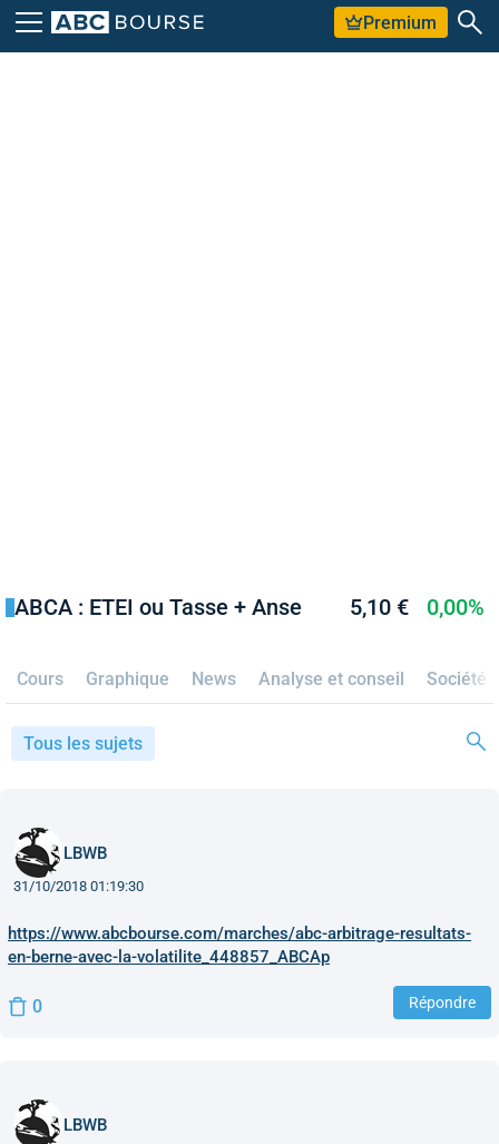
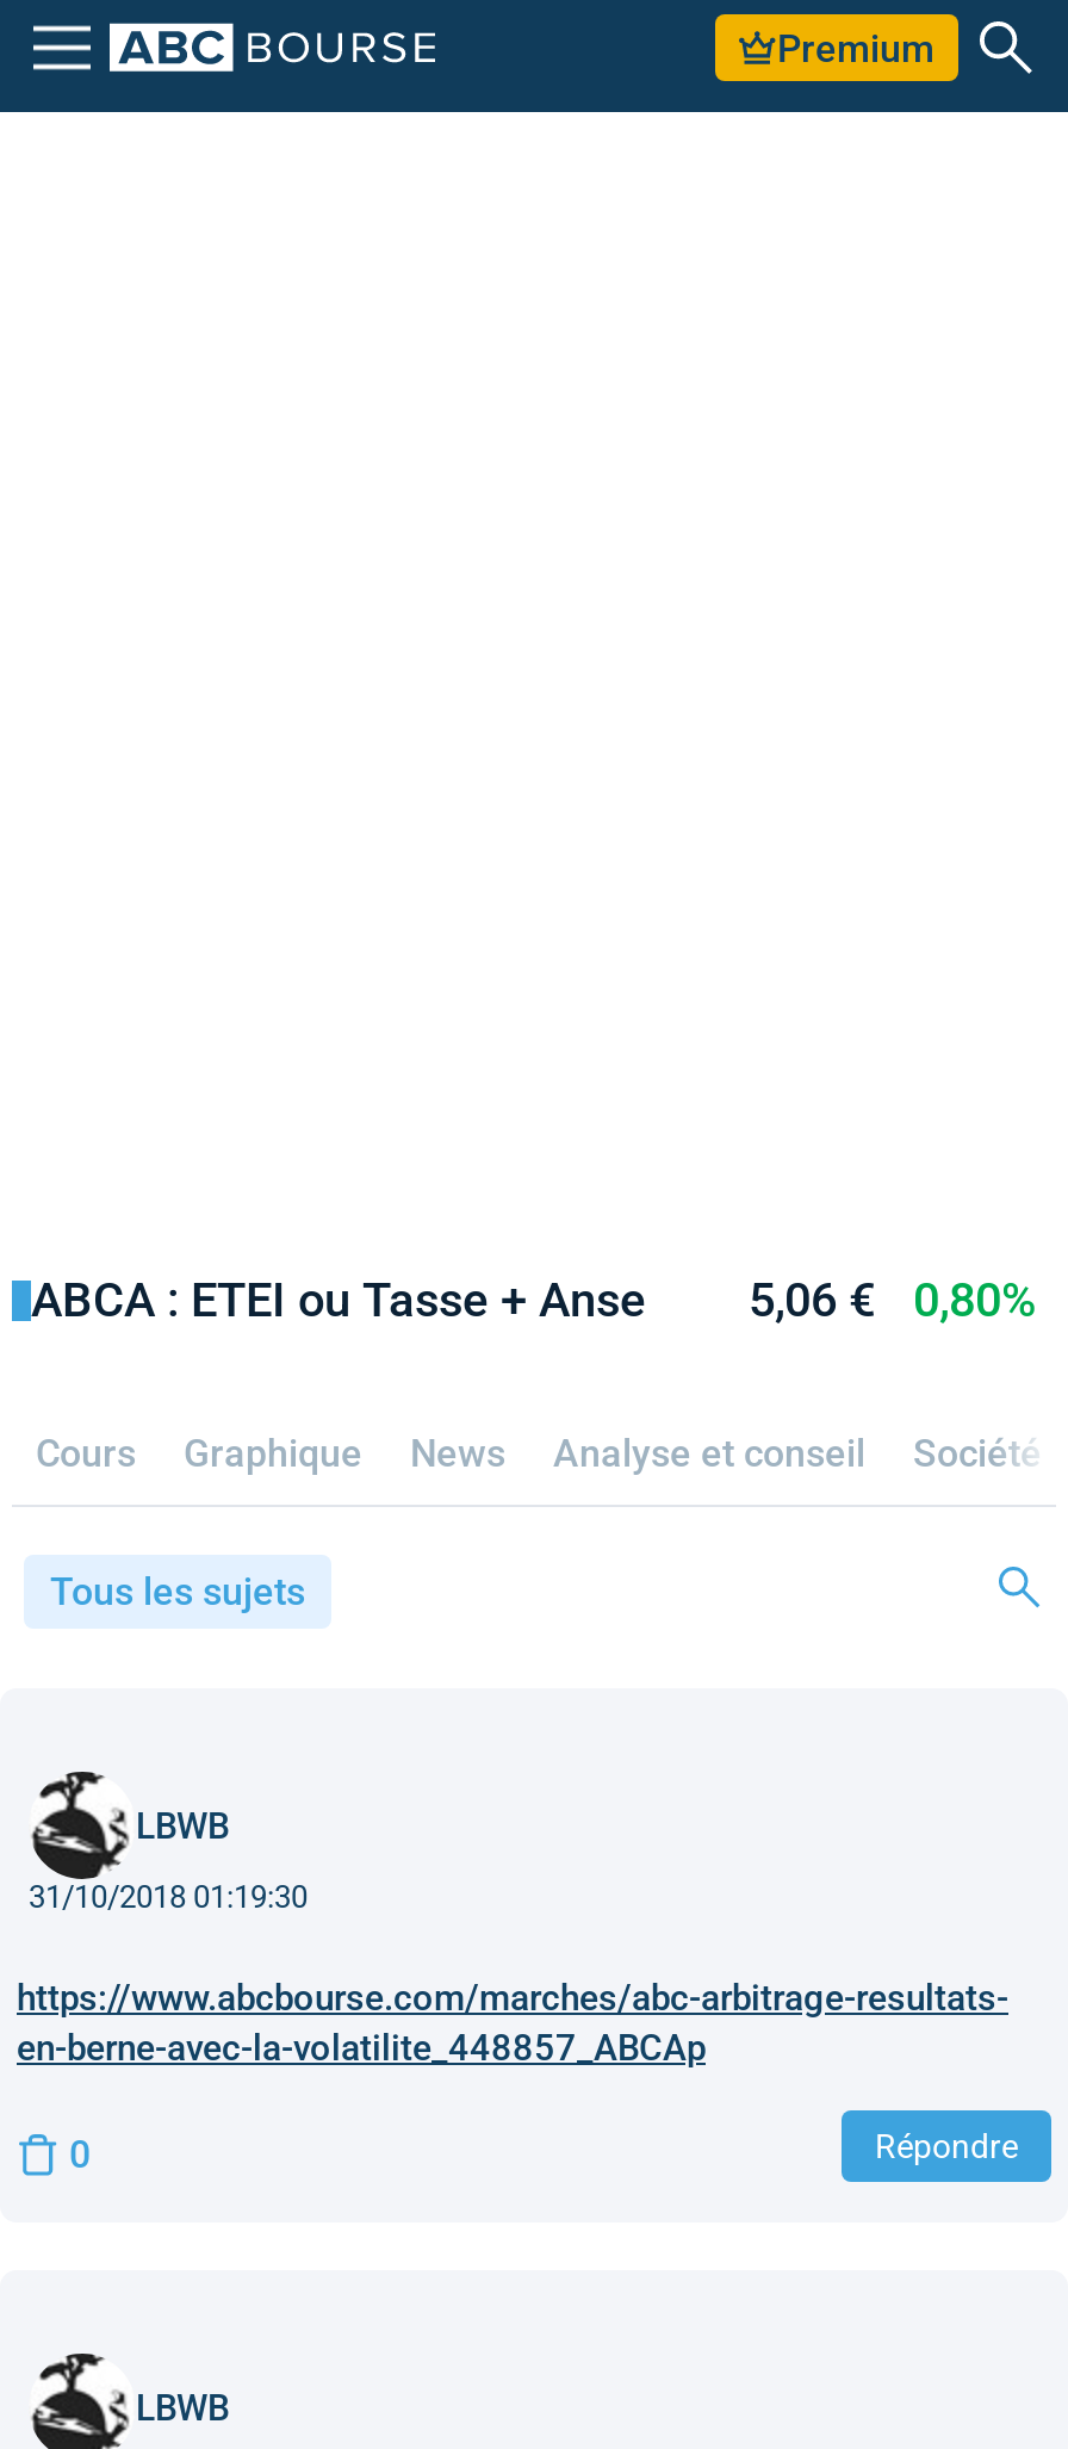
[350,594,409,620] 5,10 € -> [749,1271,875,1328] 5,06 €
[427,594,485,620] 0,00% -> [913,1271,1037,1328] 0,80%

